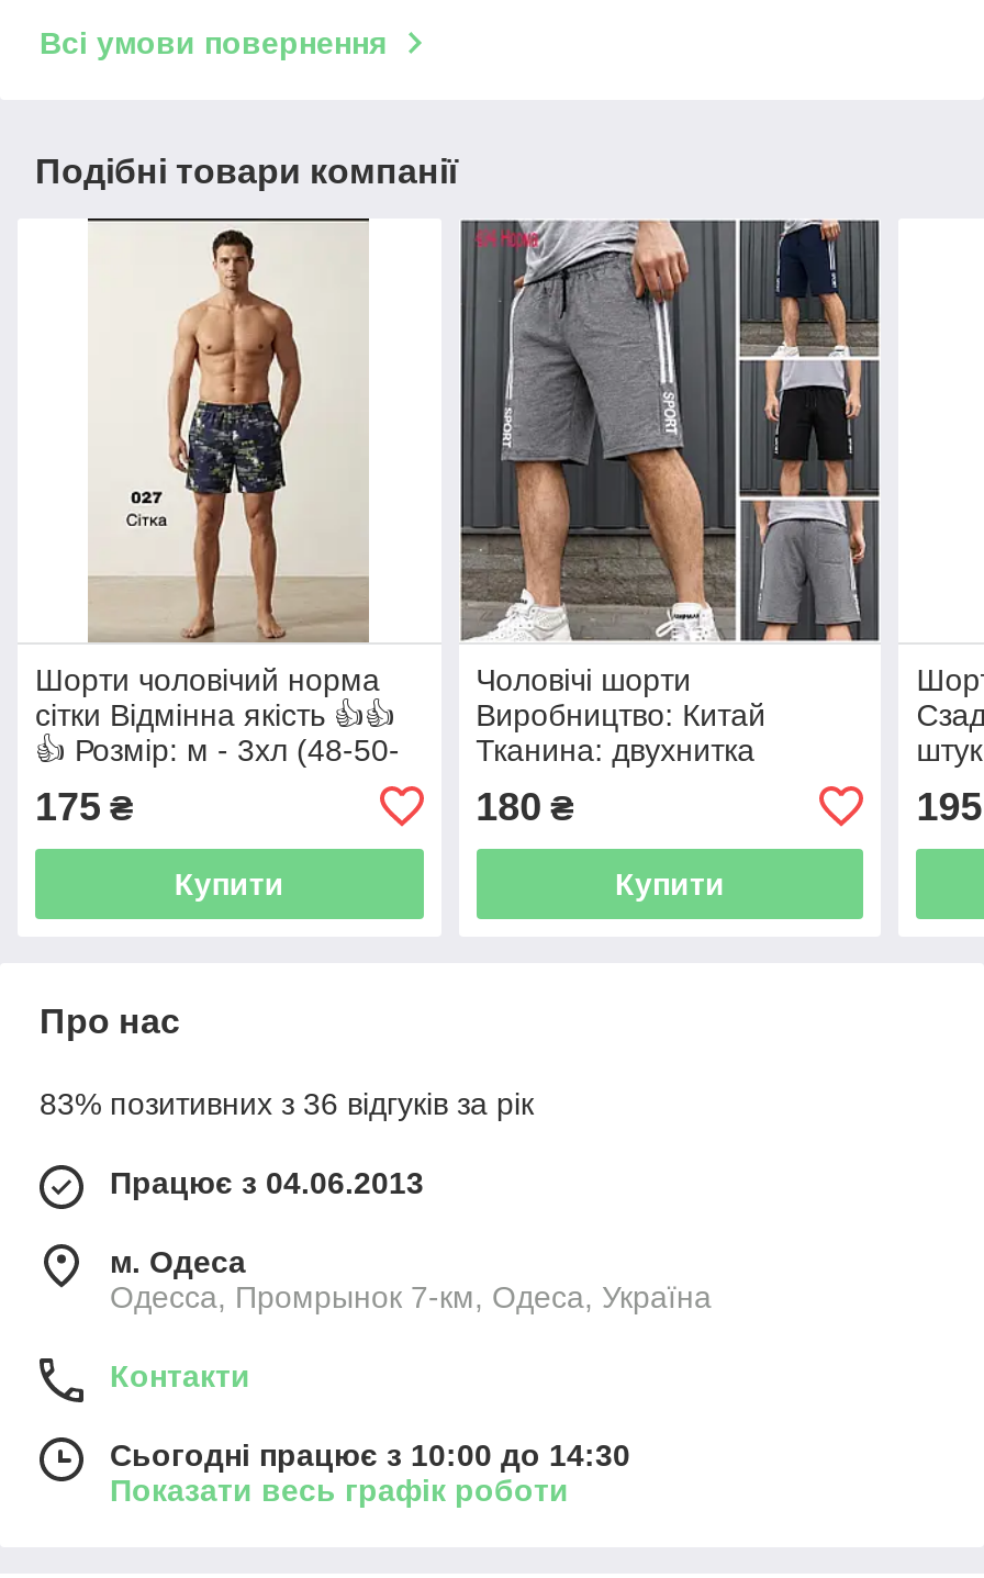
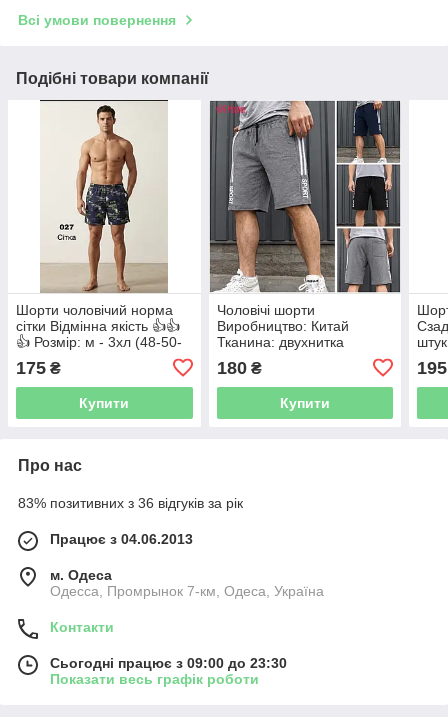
[110,1437,630,1472] Сьогодні працює з 10:00 до 14:30 -> [50,655,287,671] Сьогодні працює з 09:00 до 23:30

